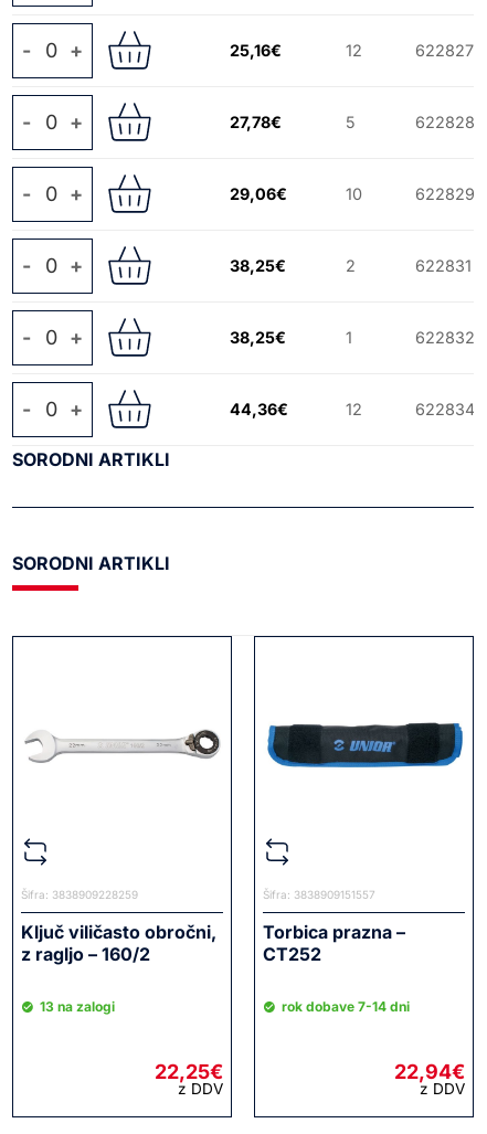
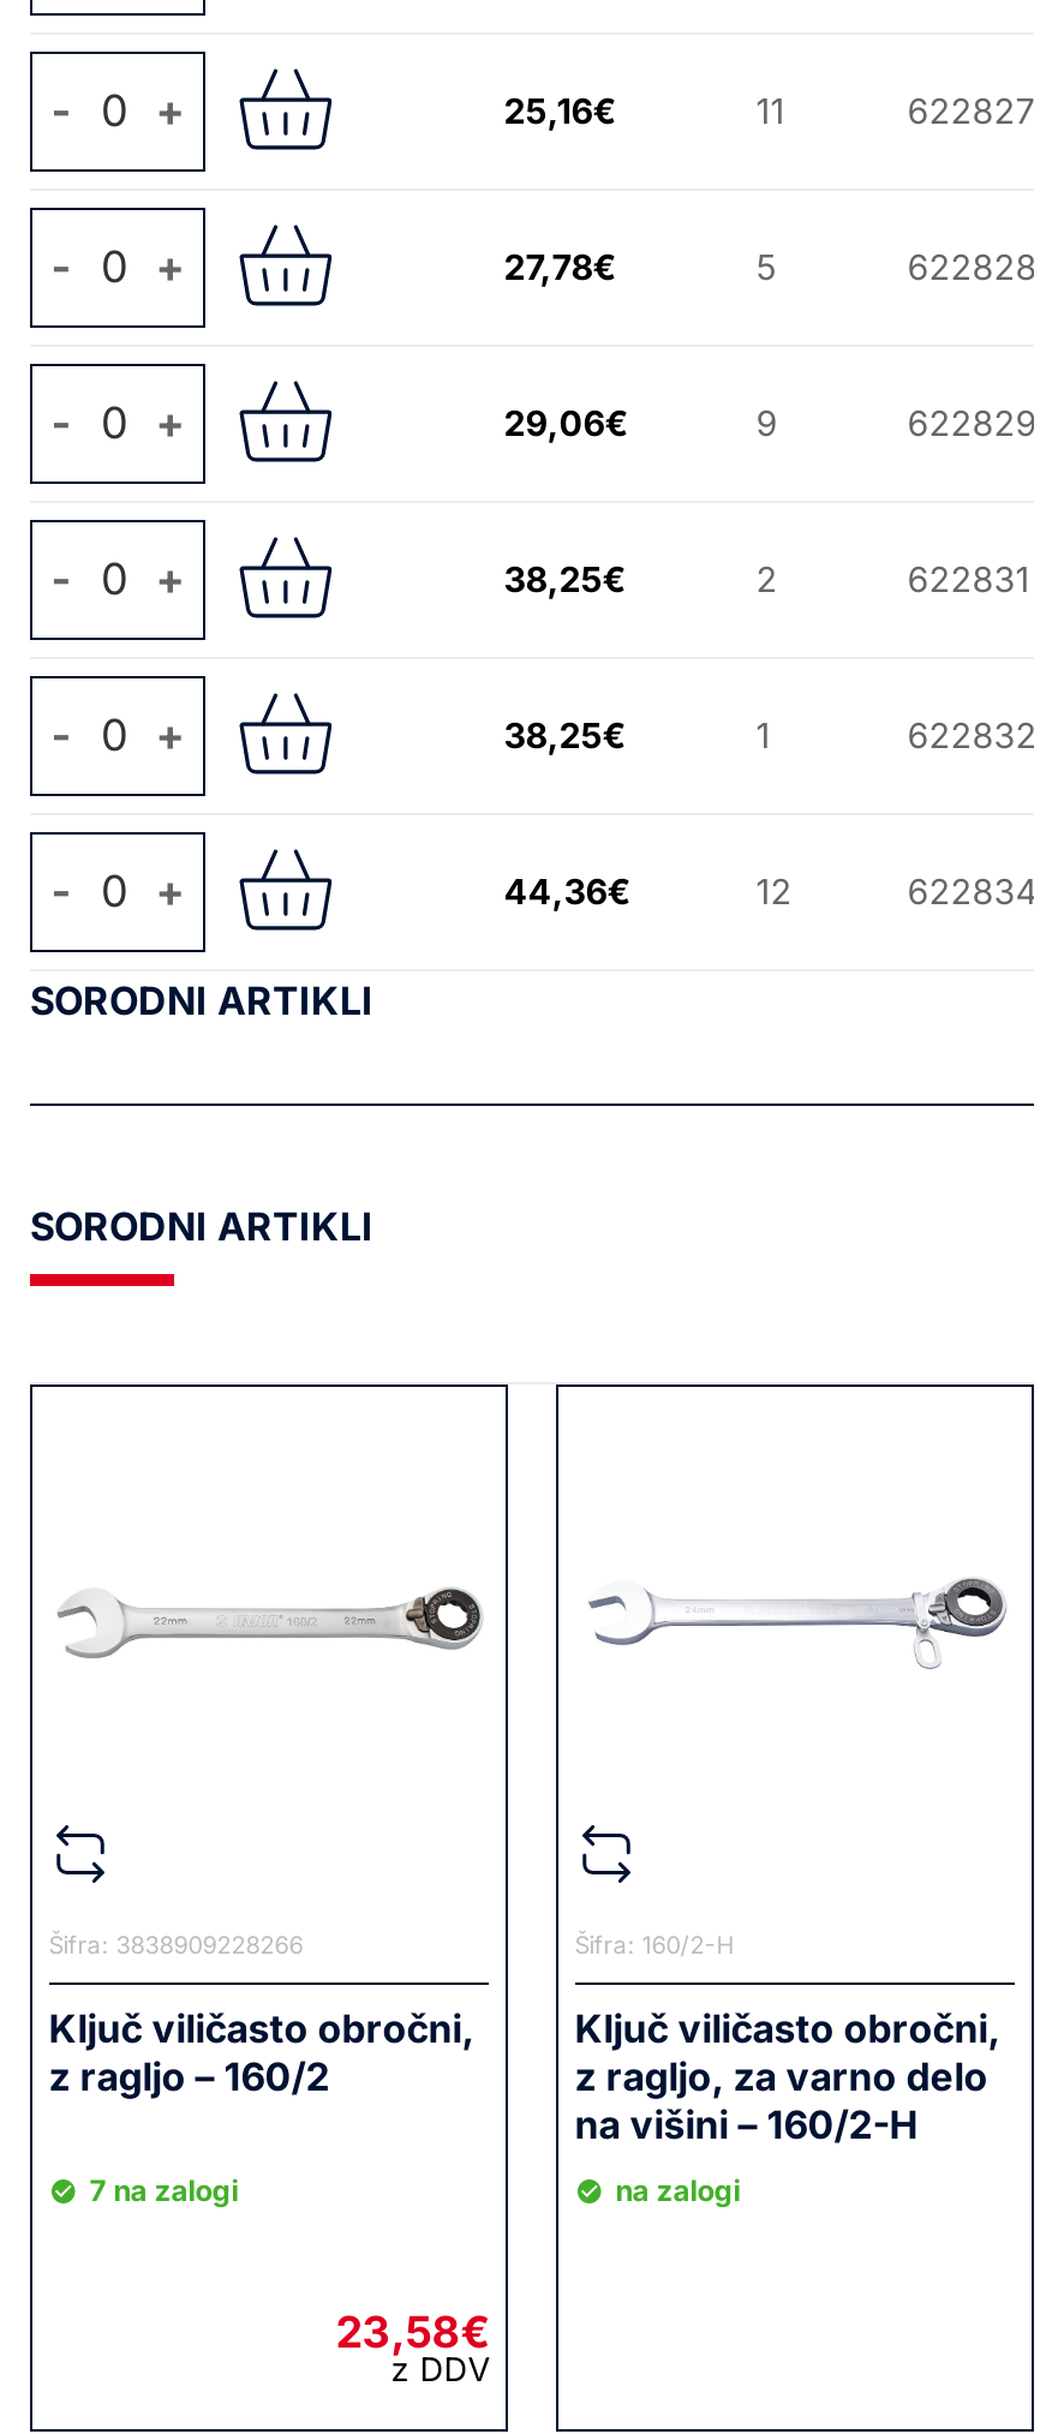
[346,40,362,59] 12 -> [756,89,785,130] 11
[346,184,362,203] 10 -> [756,401,777,442] 9
[266,721,464,769] [image] -> [585,1572,1010,1670] [image]
[21,887,138,900] Šifra: 3838909228259 -> [49,1931,303,1960] Šifra: 3838909228266
[263,887,465,1097] Šifra: 3838909151557 | Torbica prazna – | CT252 | rok dobave 7-14 dni | 22,94€ | z DDV -> [575,1931,1000,2208] Šifra: 160/2-H | Ključ viličasto obročni, | z ragljo, za varno delo | na višini – 160/2-H | na zalogi
[40,998,115,1015] 13 na zalogi -> [90,2172,238,2208] 7 na zalogi
[155,1060,223,1083] 22,25€ -> [336,2306,489,2357] 23,58€

